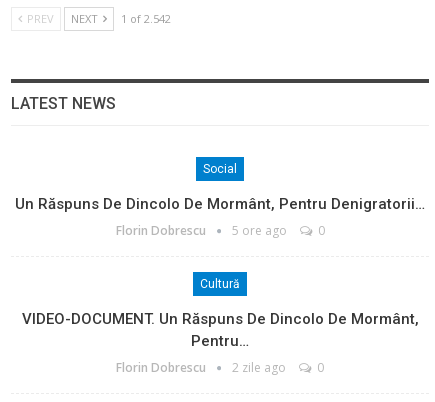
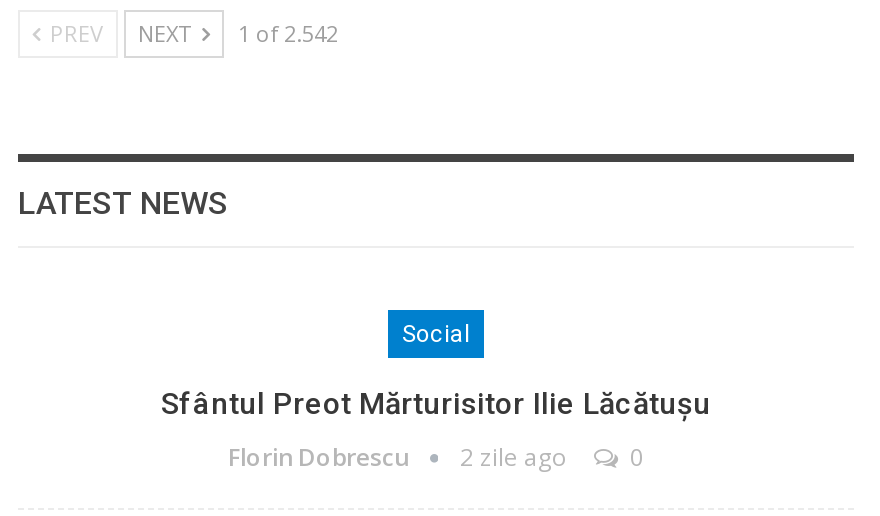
[15,195,425,350] Un Răspuns De Dincolo De Mormânt, Pentru Denigratorii… | Florin Dobrescu | 5 ore ago | 0 | Cultură | VIDEO-DOCUMENT. Un Răspuns De Dincolo De Mormânt, | Pentru… -> [161,386,711,422] Sfântul Preot Mărturisitor Ilie Lăcătușu

